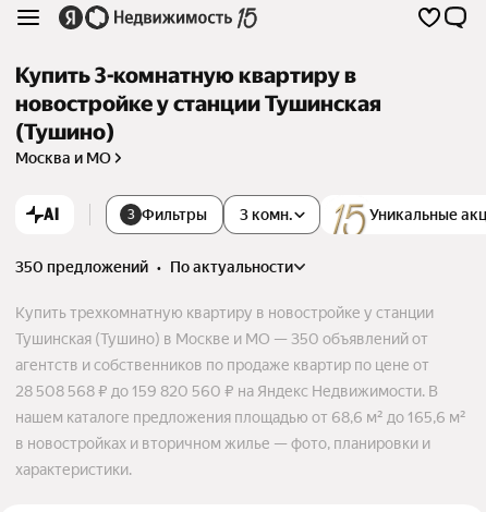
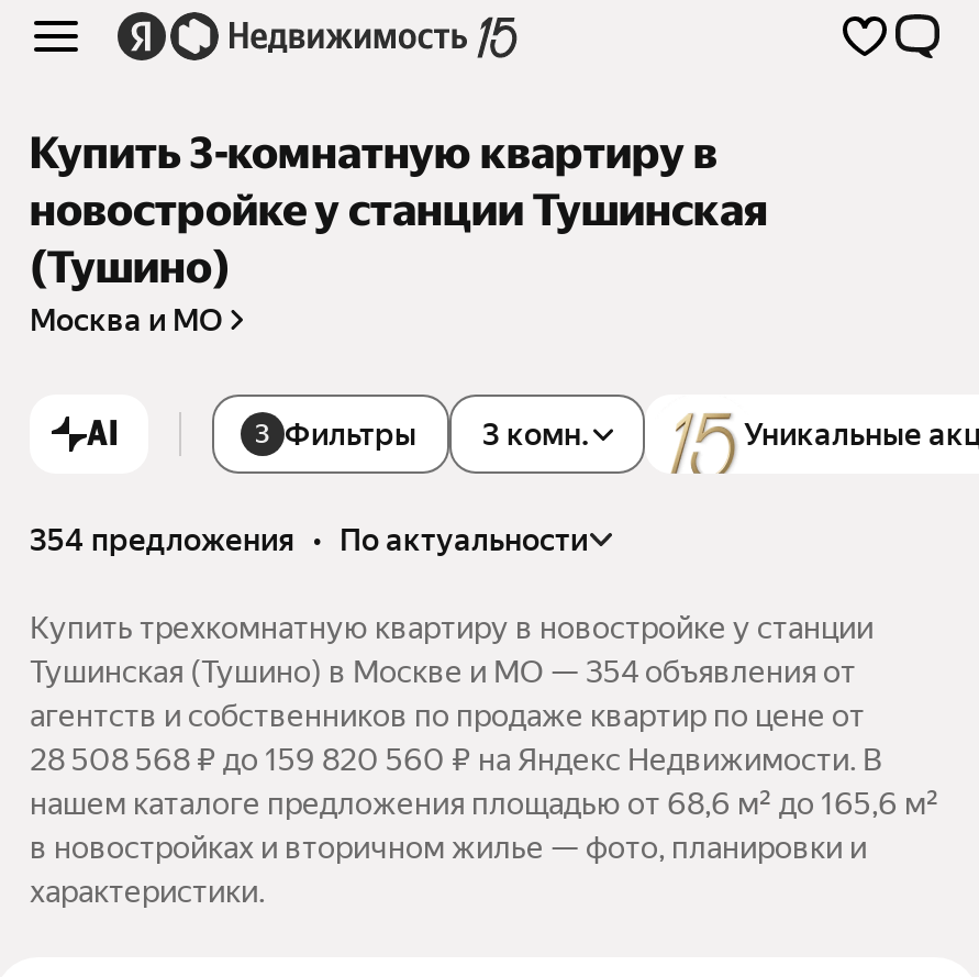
[15,258,293,276] 350 предложений • по актуальности -> [30,522,588,558] 354 предложения • по актуальности
[15,330,428,348] Тушинская (Тушино) в Москве и МО — 350 объявлений от -> [30,654,856,690] Тушинская (Тушино) в Москве и МО — 354 объявления от

